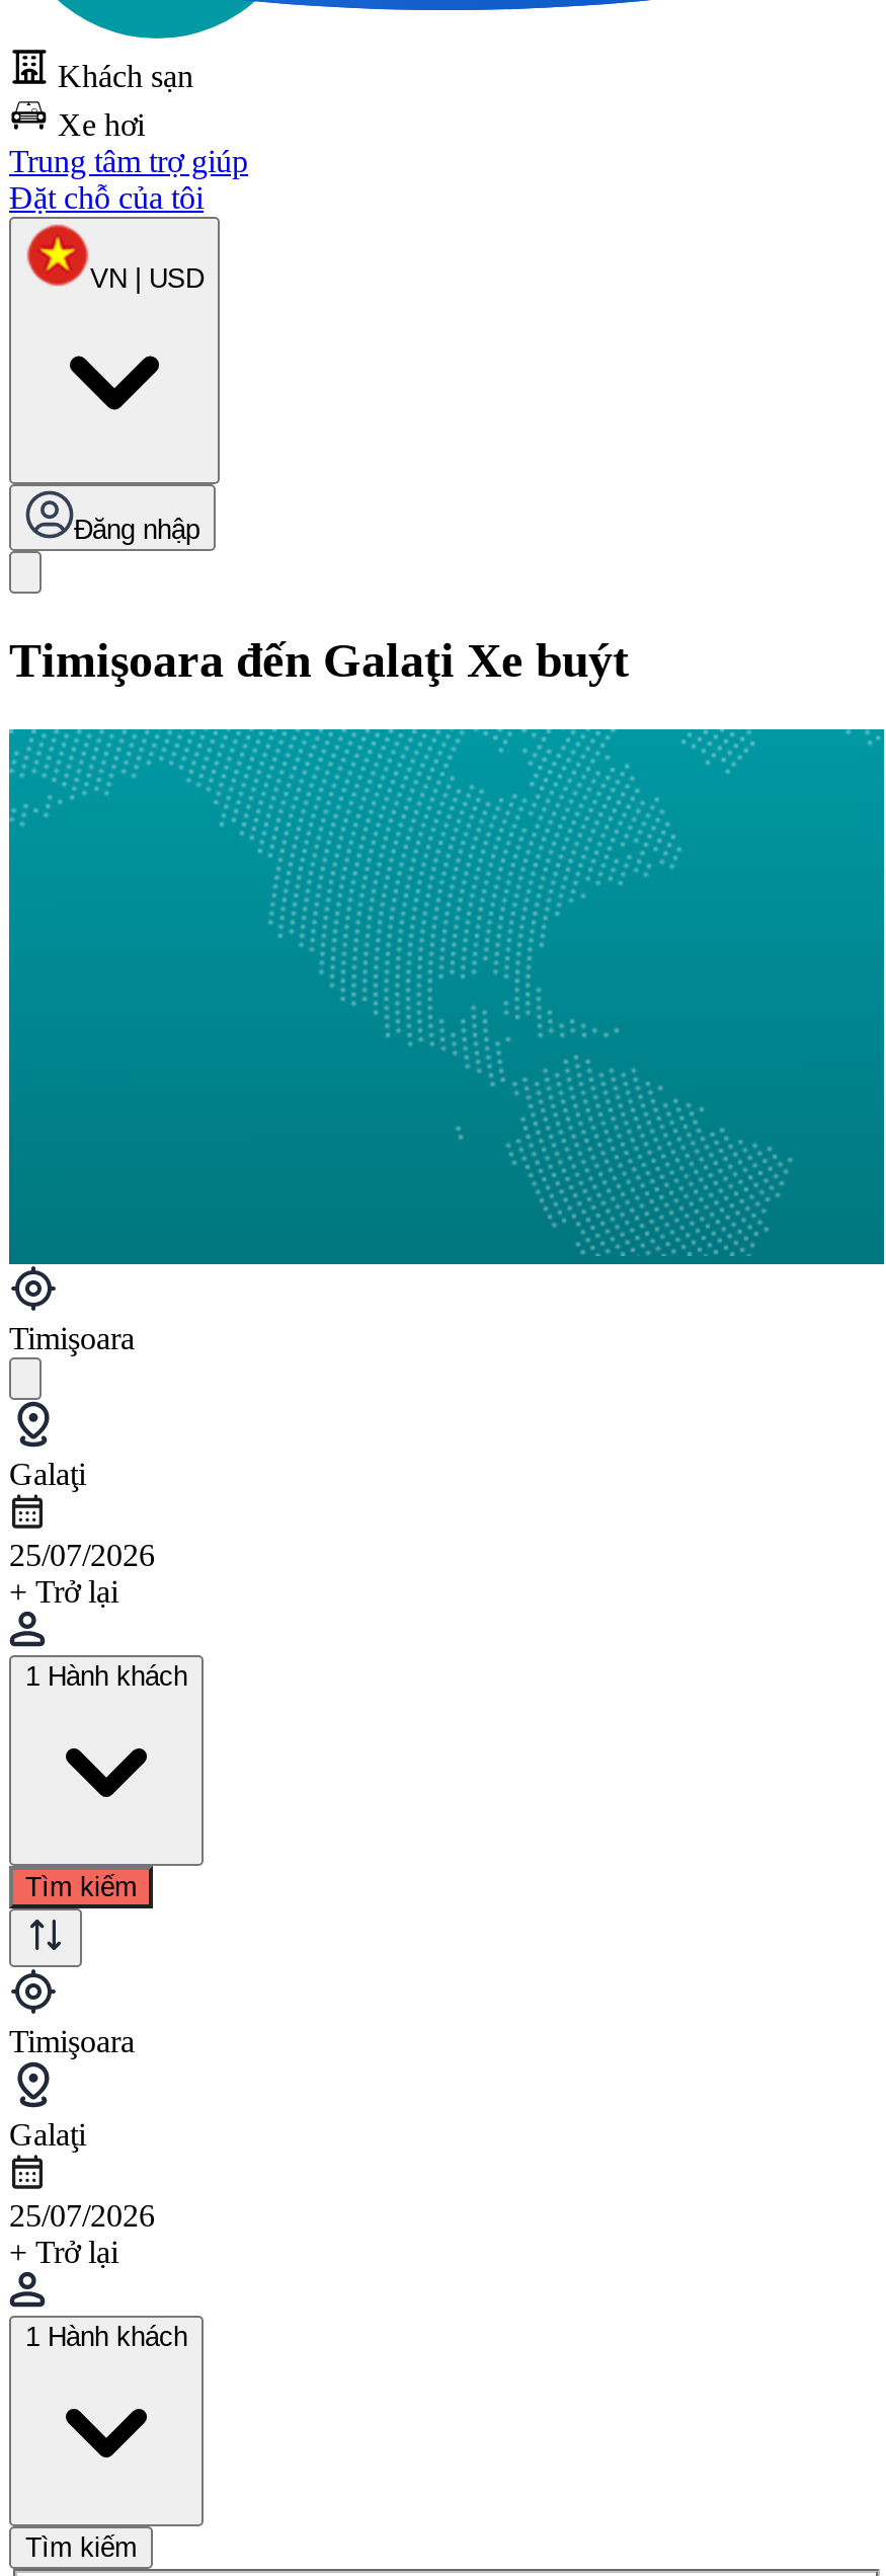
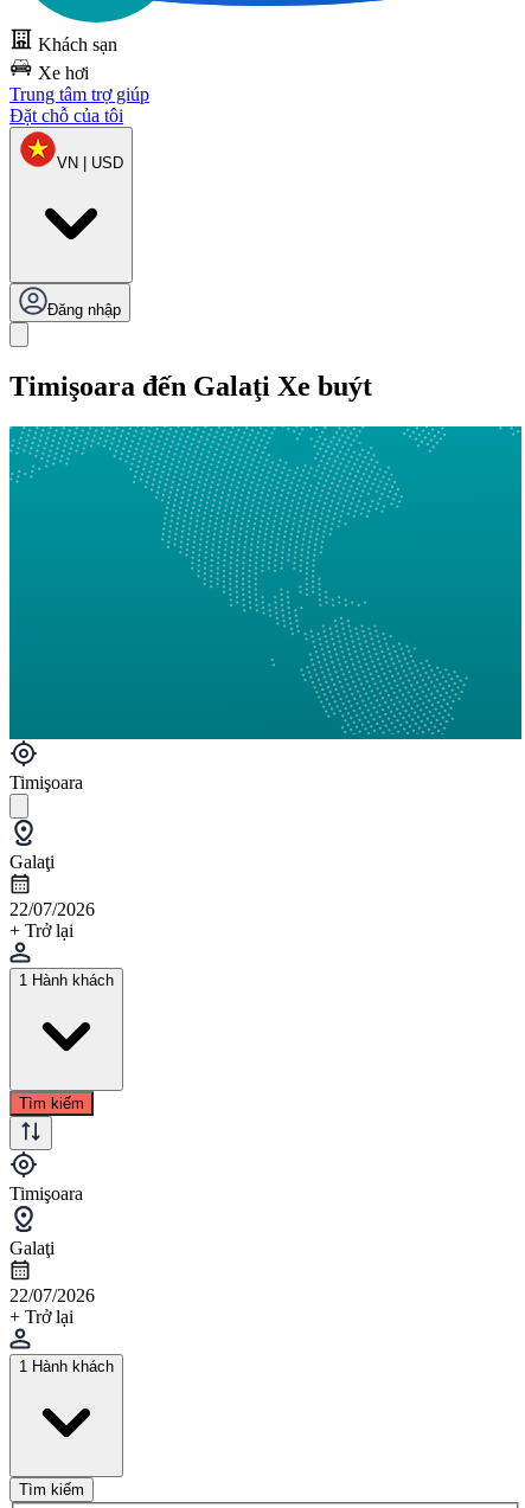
[9,1537,155,1572] 25/07/2026 -> [9,899,95,919] 22/07/2026
[9,2198,155,2232] 25/07/2026 -> [9,1285,95,1305] 22/07/2026

